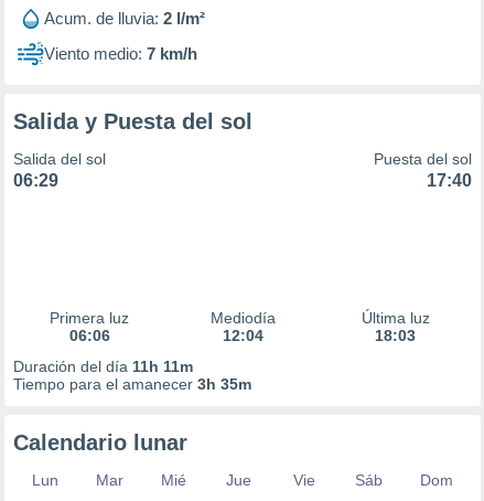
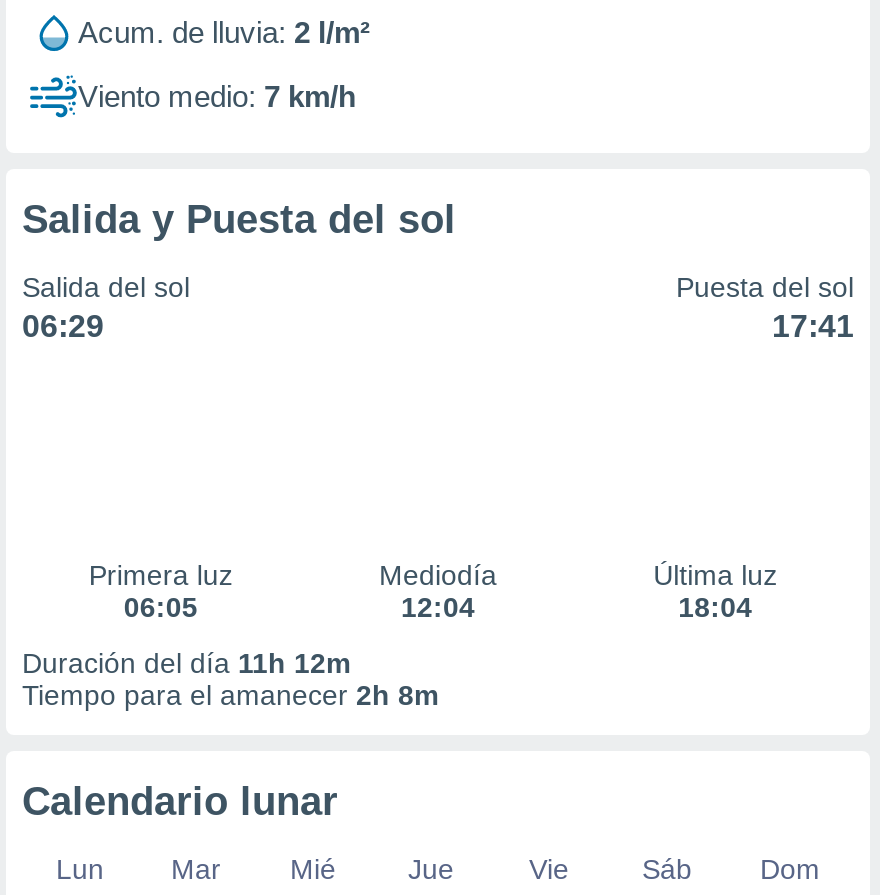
[427,171,472,190] 17:40 -> [772,309,854,343] 17:41
[69,327,110,344] 06:06 -> [124,591,198,623] 06:05
[375,327,416,344] 18:03 -> [678,591,752,623] 18:04
[13,358,193,375] Duración del día 11h 11m -> [22,647,350,679] Duración del día 11h 12m
[13,375,251,393] Tiempo para el amanecer 3h 35m -> [22,679,438,711] Tiempo para el amanecer 2h 8m

